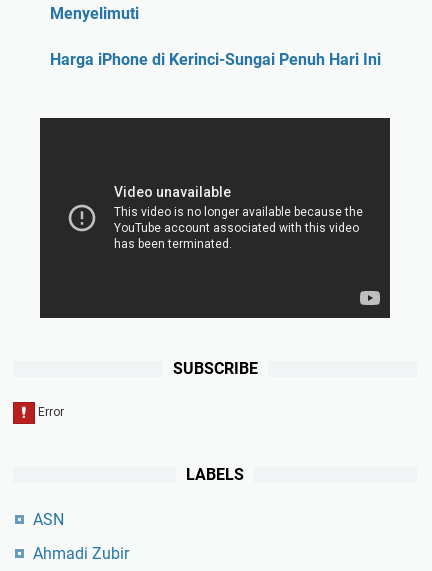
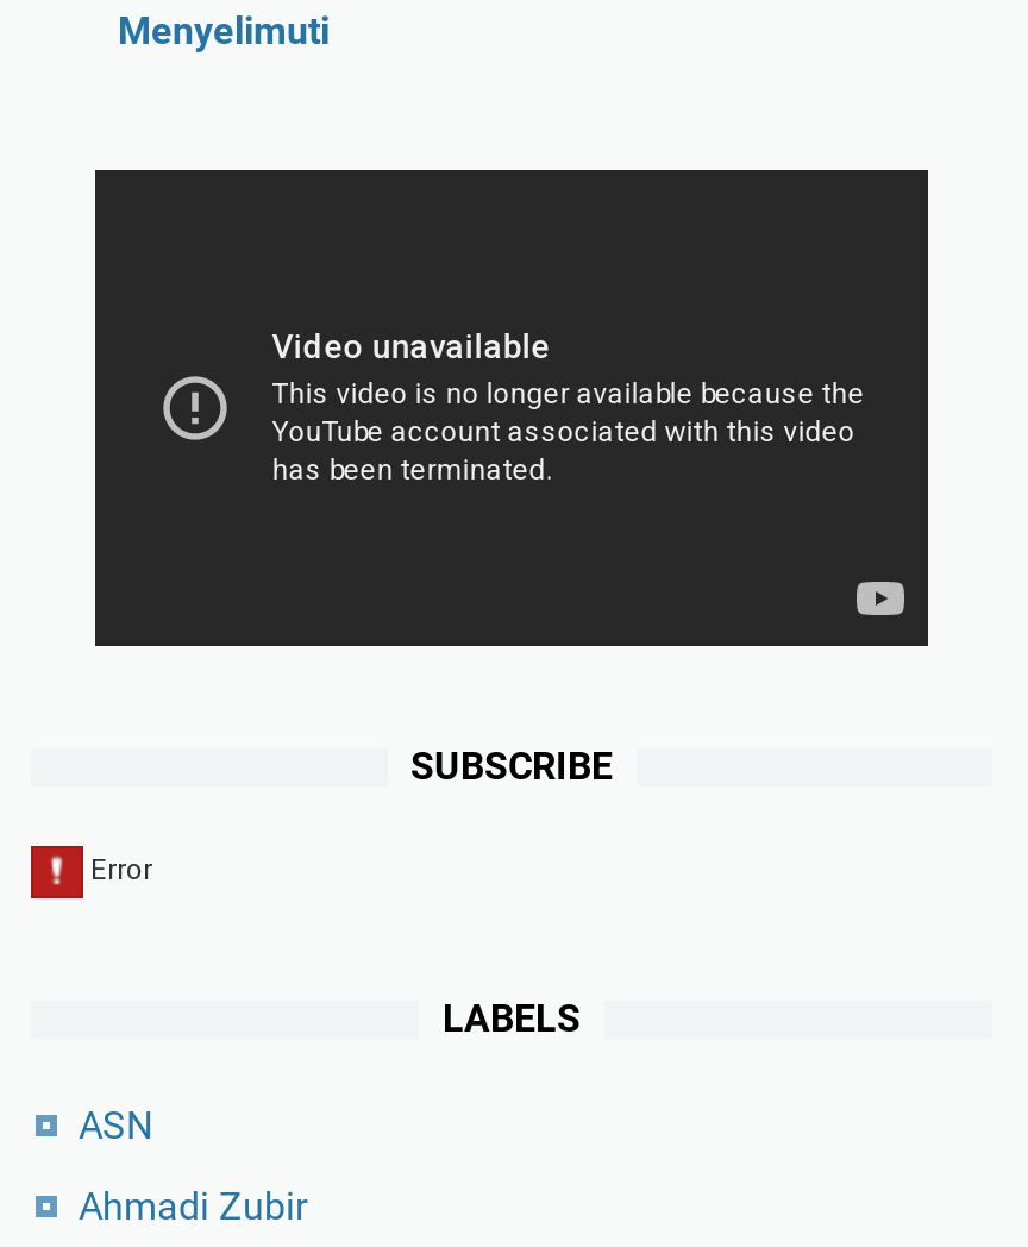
[49,50,380,69] Harga iPhone di Kerinci-Sungai Penuh Hari Ini -> none

